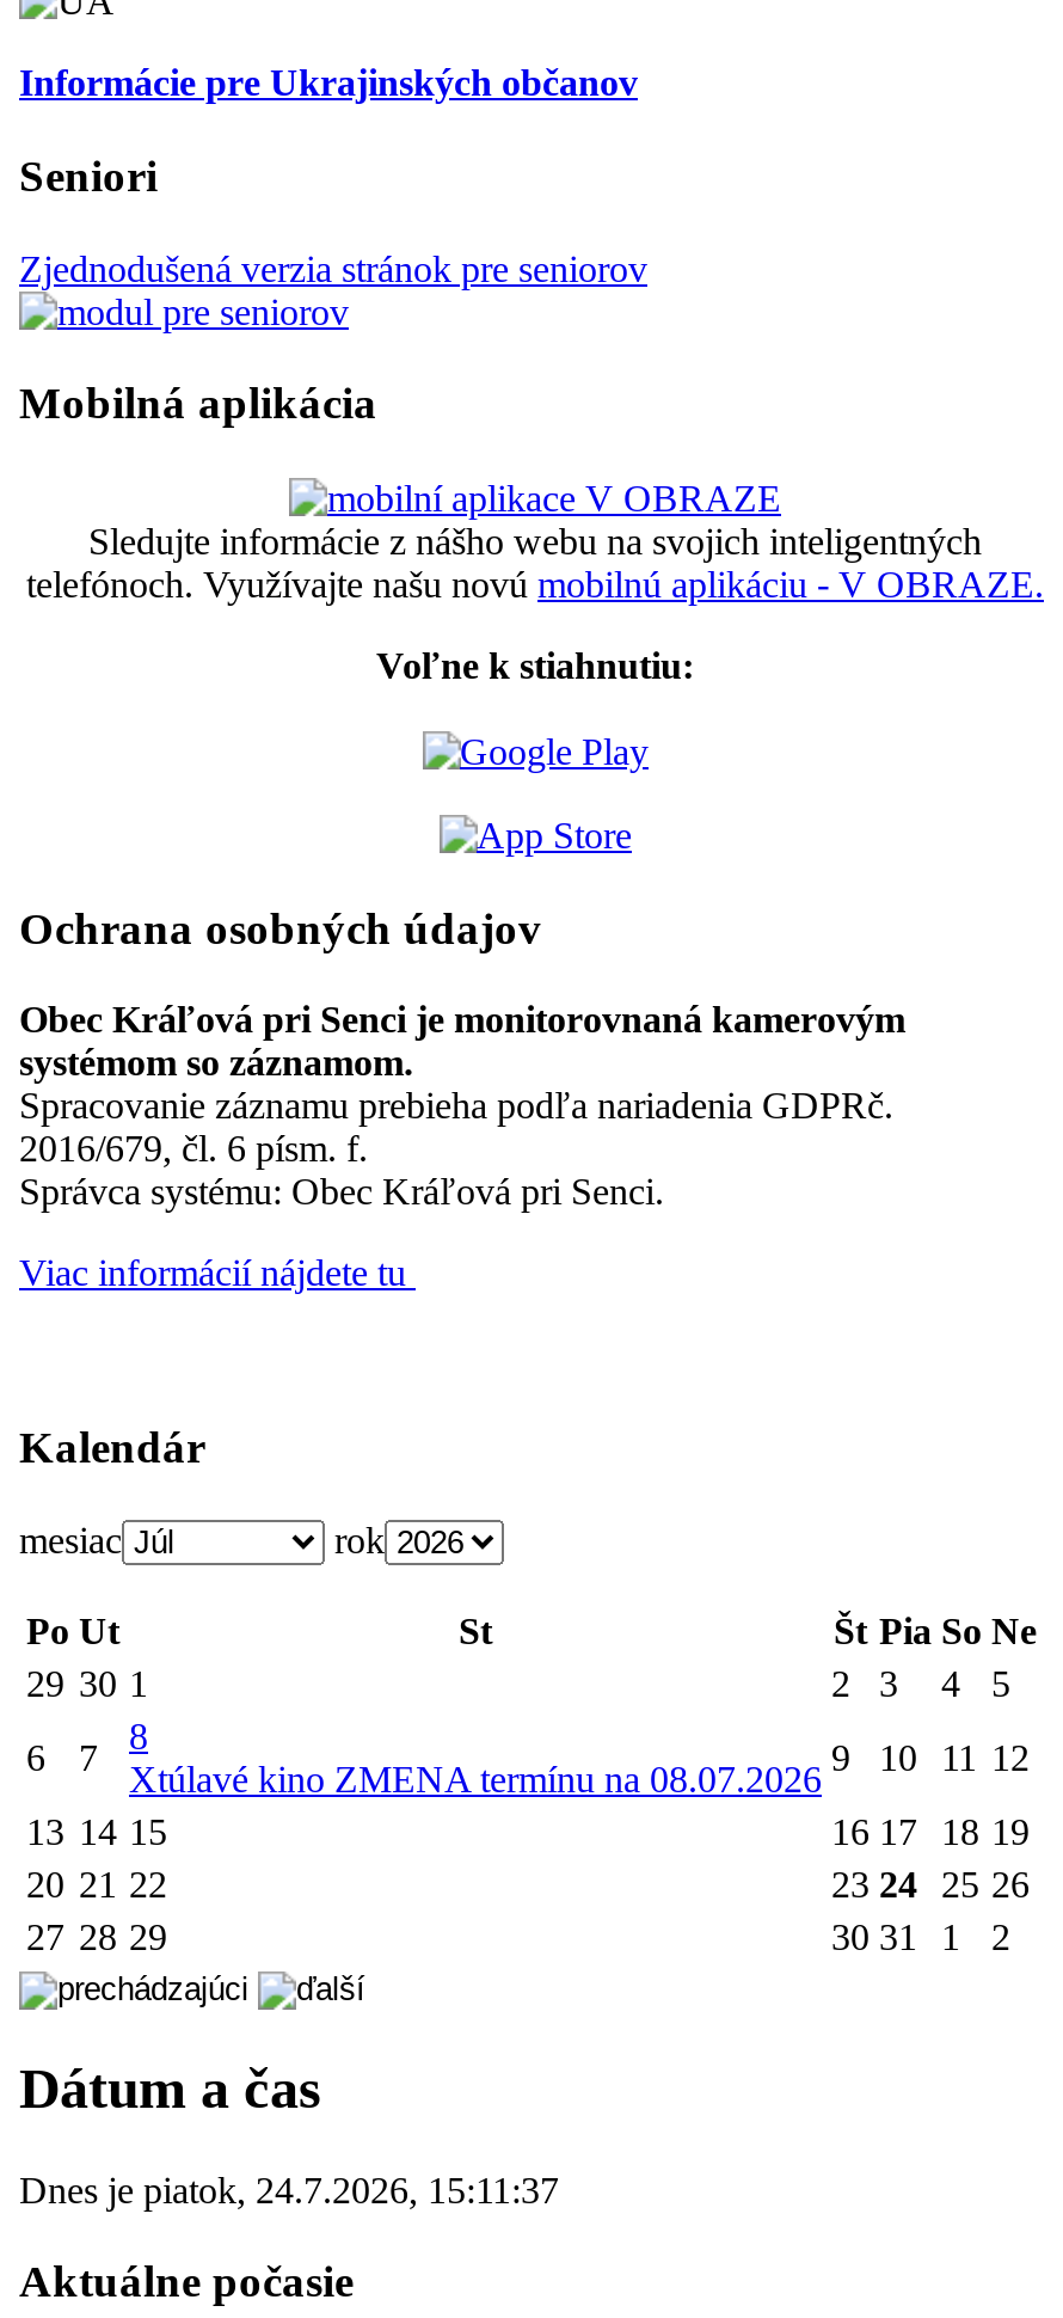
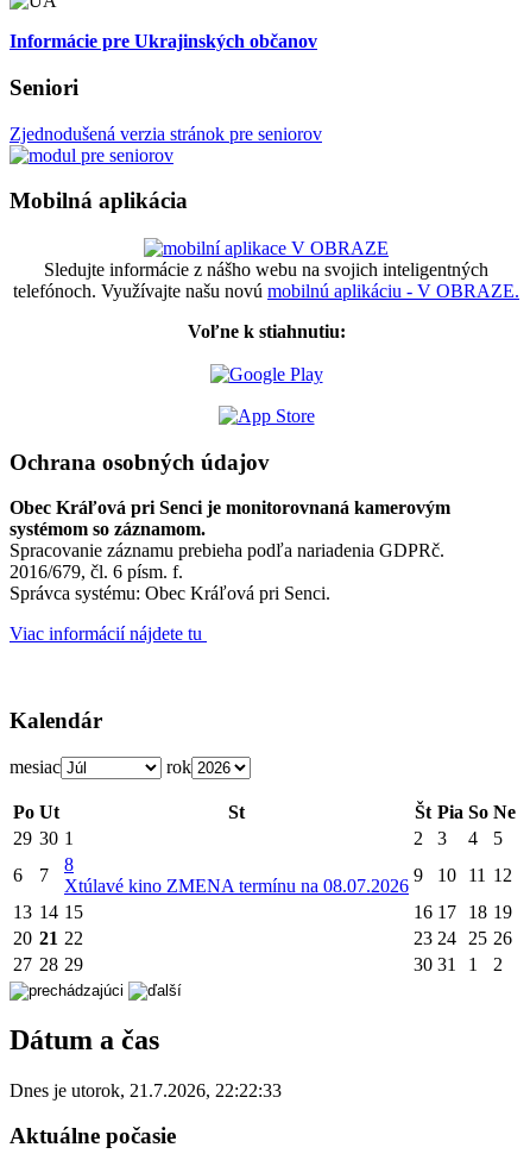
[19,2169,559,2210] Dnes je piatok, 24.7.2026, 15:11:37 -> [10,1080,282,1100] Dnes je utorok, 21.7.2026, 22:22:33

